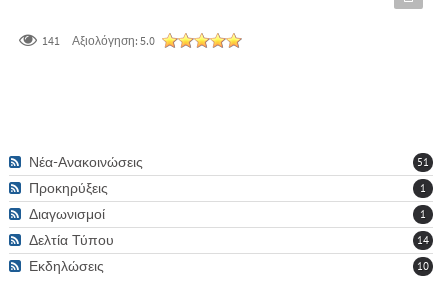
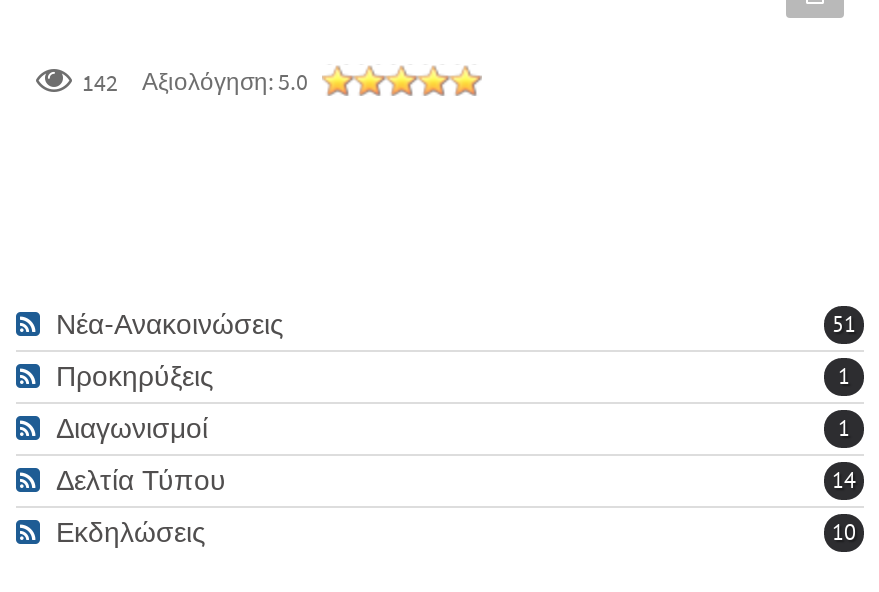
[42,33,155,48] 141 Αξιολόγηση: 5.0 -> [82,66,308,96] 142 Αξιολόγηση: 5.0

